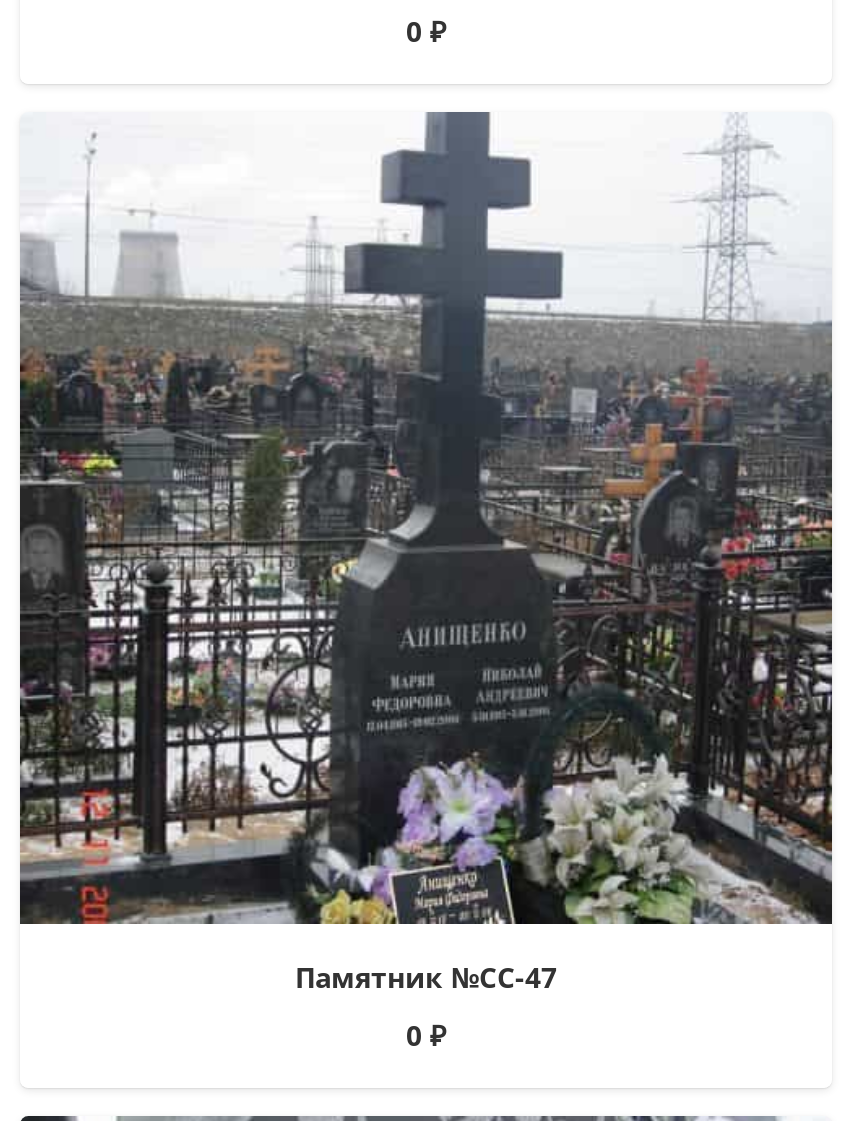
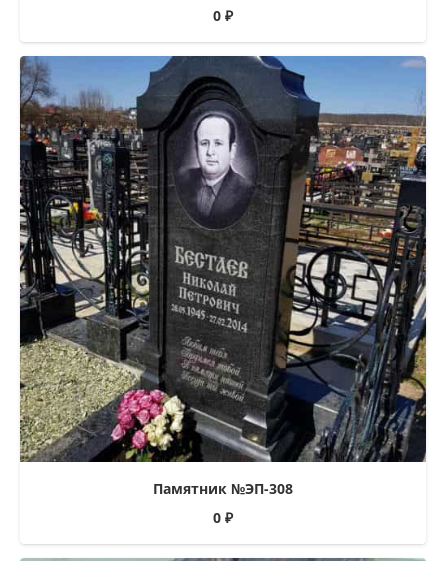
[18,111,834,995] [image] | Памятник №СС-47 -> [19,55,427,498] [image] | Памятник №ЭП-308

